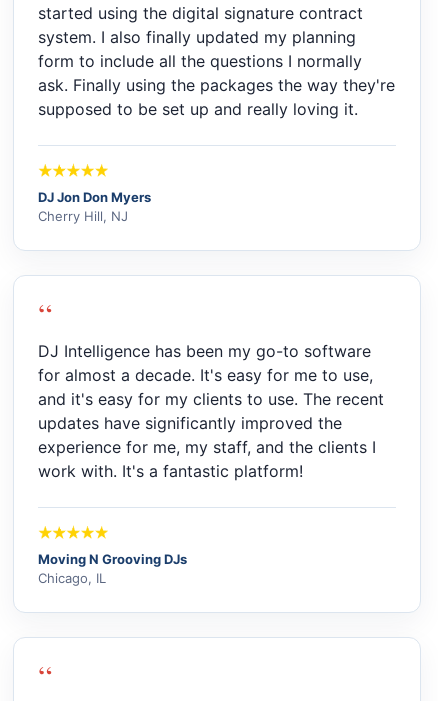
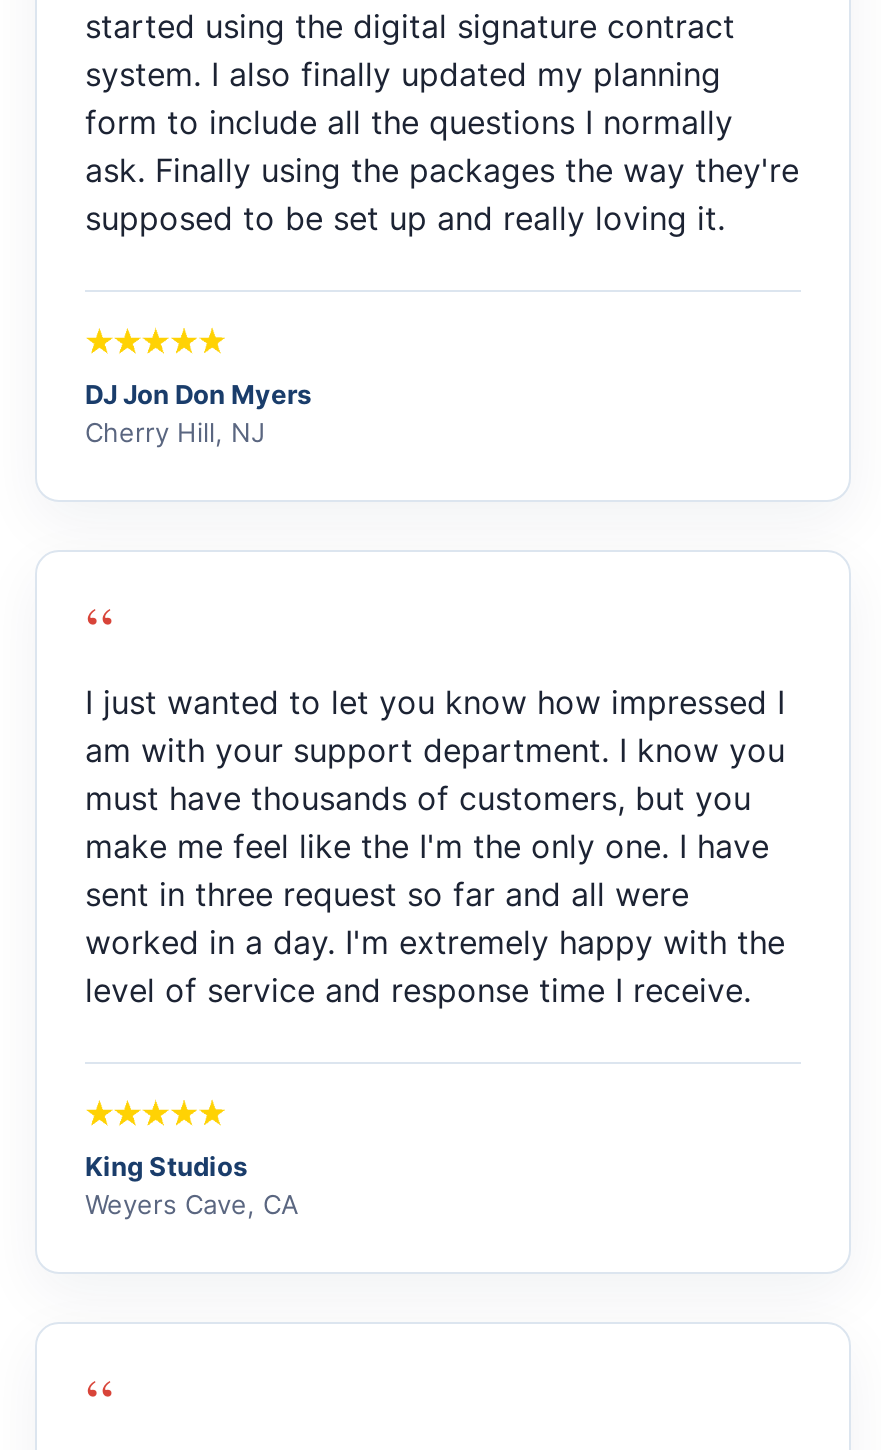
[38,341,384,481] DJ Intelligence has been my go-to software | for almost a decade. It's easy for me to use, | and it's easy for my clients to use. The recent | updates have significantly improved the | experience for me, my staff, and the clients I | work with. It's a fantastic platform! -> [85,682,785,1010] I just wanted to let you know how impressed I | am with your support department. I know you | must have thousands of customers, but you | make me feel like the I'm the only one. I have | sent in three request so far and all were | worked in a day. I'm extremely happy with the | level of service and response time I receive.
[38,551,187,586] Moving N Grooving DJs | Chicago, IL -> [85,1150,299,1220] King Studios | Weyers Cave, CA

